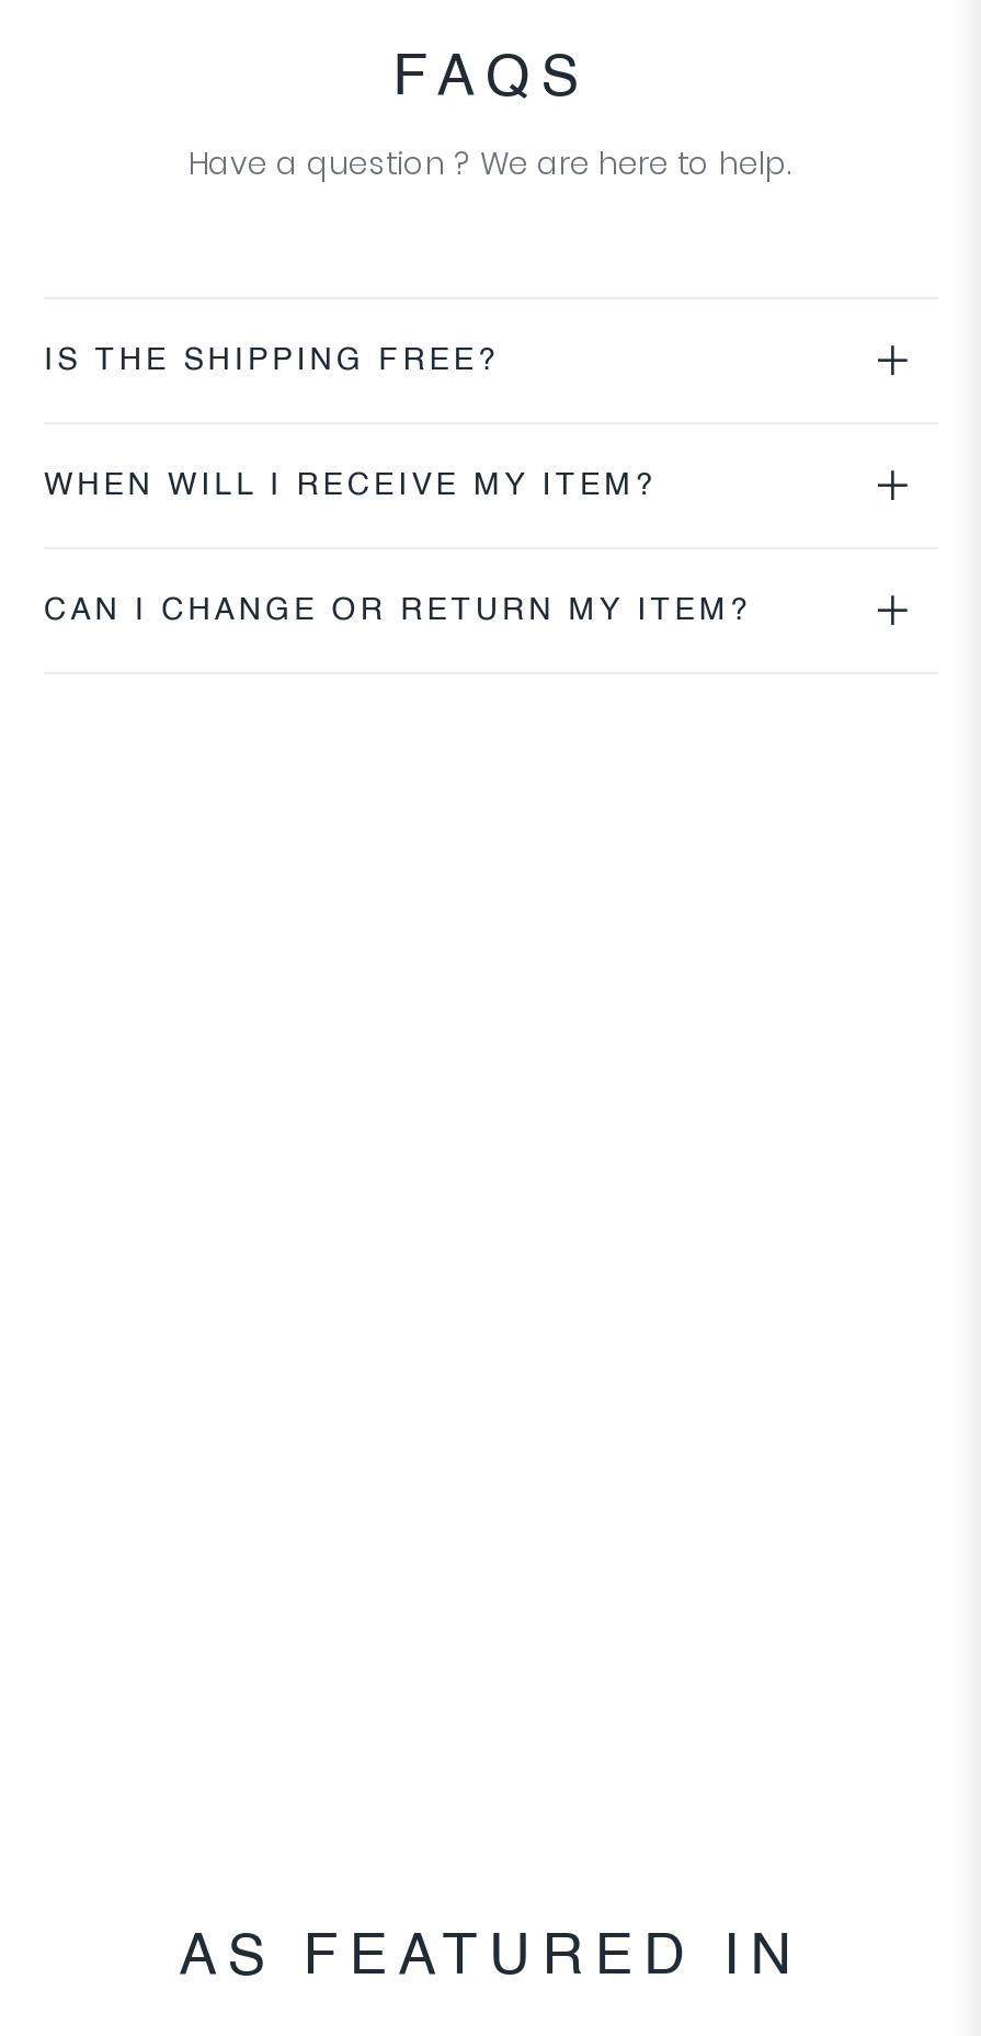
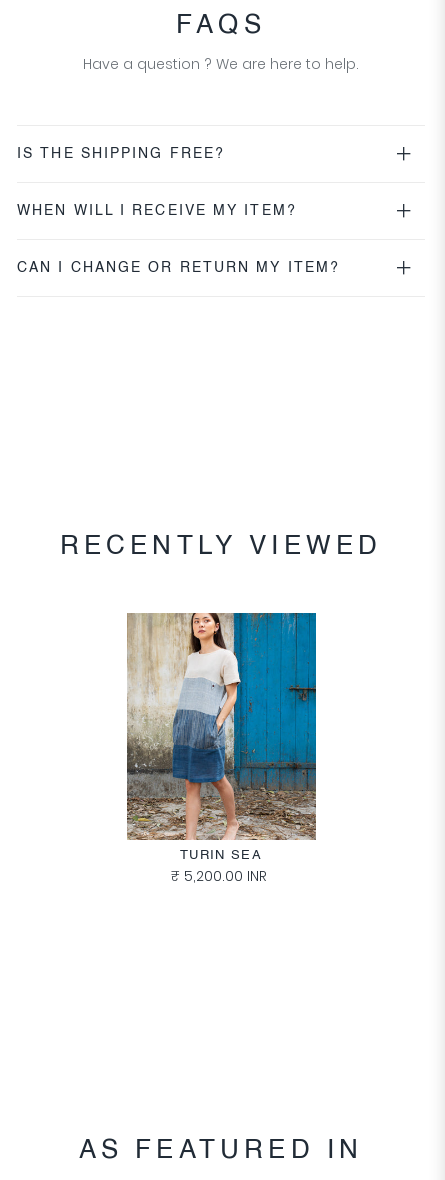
none -> [59,534,382,560] RECENTLY VIEWED
none -> [126,612,317,886] [image] | TURIN SEA | ₹ 5,200.00 INR

